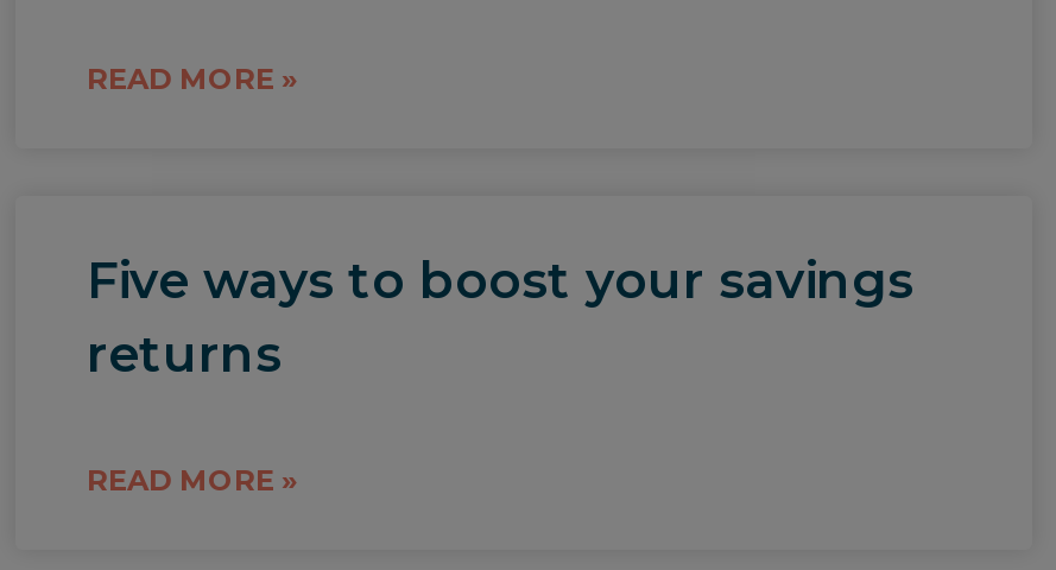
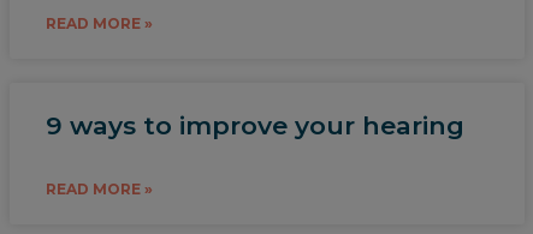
[87,250,913,383] Five ways to boost your savings | returns -> [46,110,464,140] 9 ways to improve your hearing

